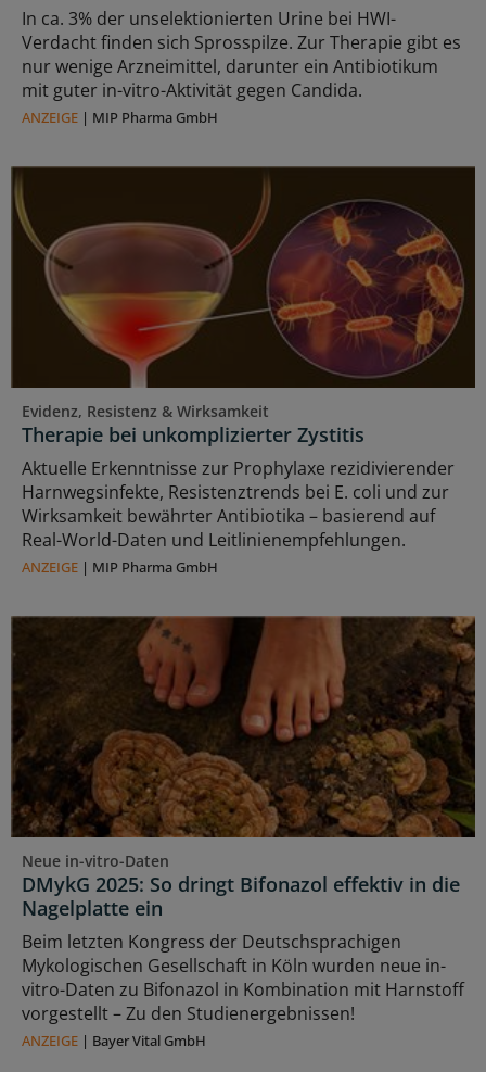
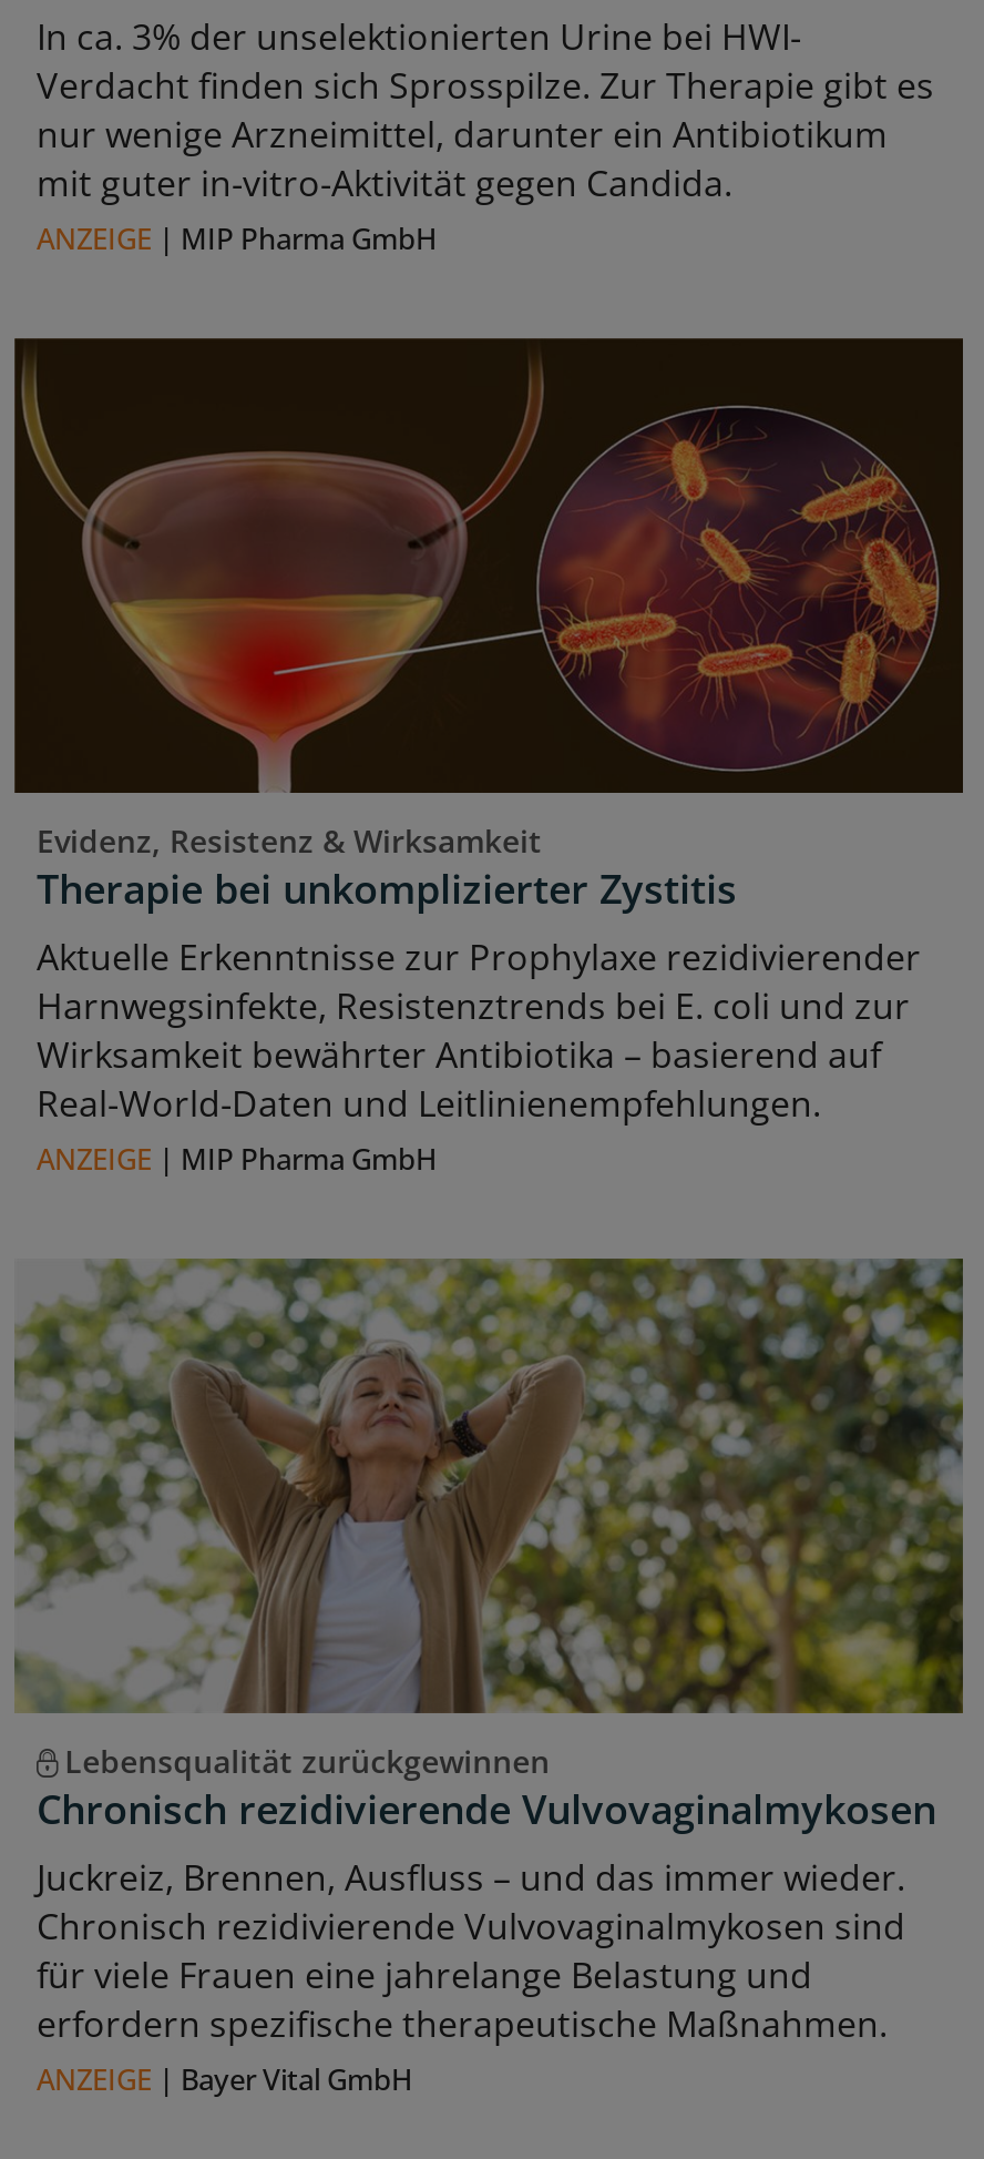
[10,615,476,1026] [image] | Neue in-vitro-Daten | DMykG 2025: So dringt Bifonazol effektiv in die | Nagelplatte ein | Beim letzten Kongress der Deutschsprachigen | Mykologischen Gesellschaft in Köln wurden neue in- | vitro-Daten zu Bifonazol in Kombination mit Harnstoff | vorgestellt – Zu den Studienergebnissen! -> [14,1256,965,2047] [image] | Lebensqualität zurückgewinnen | Chronisch rezidivierende Vulvovaginalmykosen | Juckreiz, Brennen, Ausfluss – und das immer wieder. | Chronisch rezidivierende Vulvovaginalmykosen sind | für viele Frauen eine jahrelange Belastung und | erfordern spezifische therapeutische Maßnahmen.

